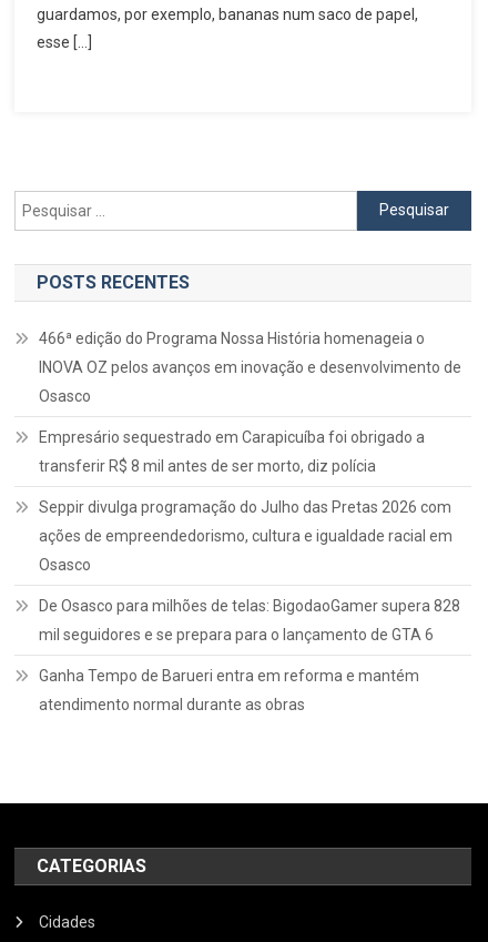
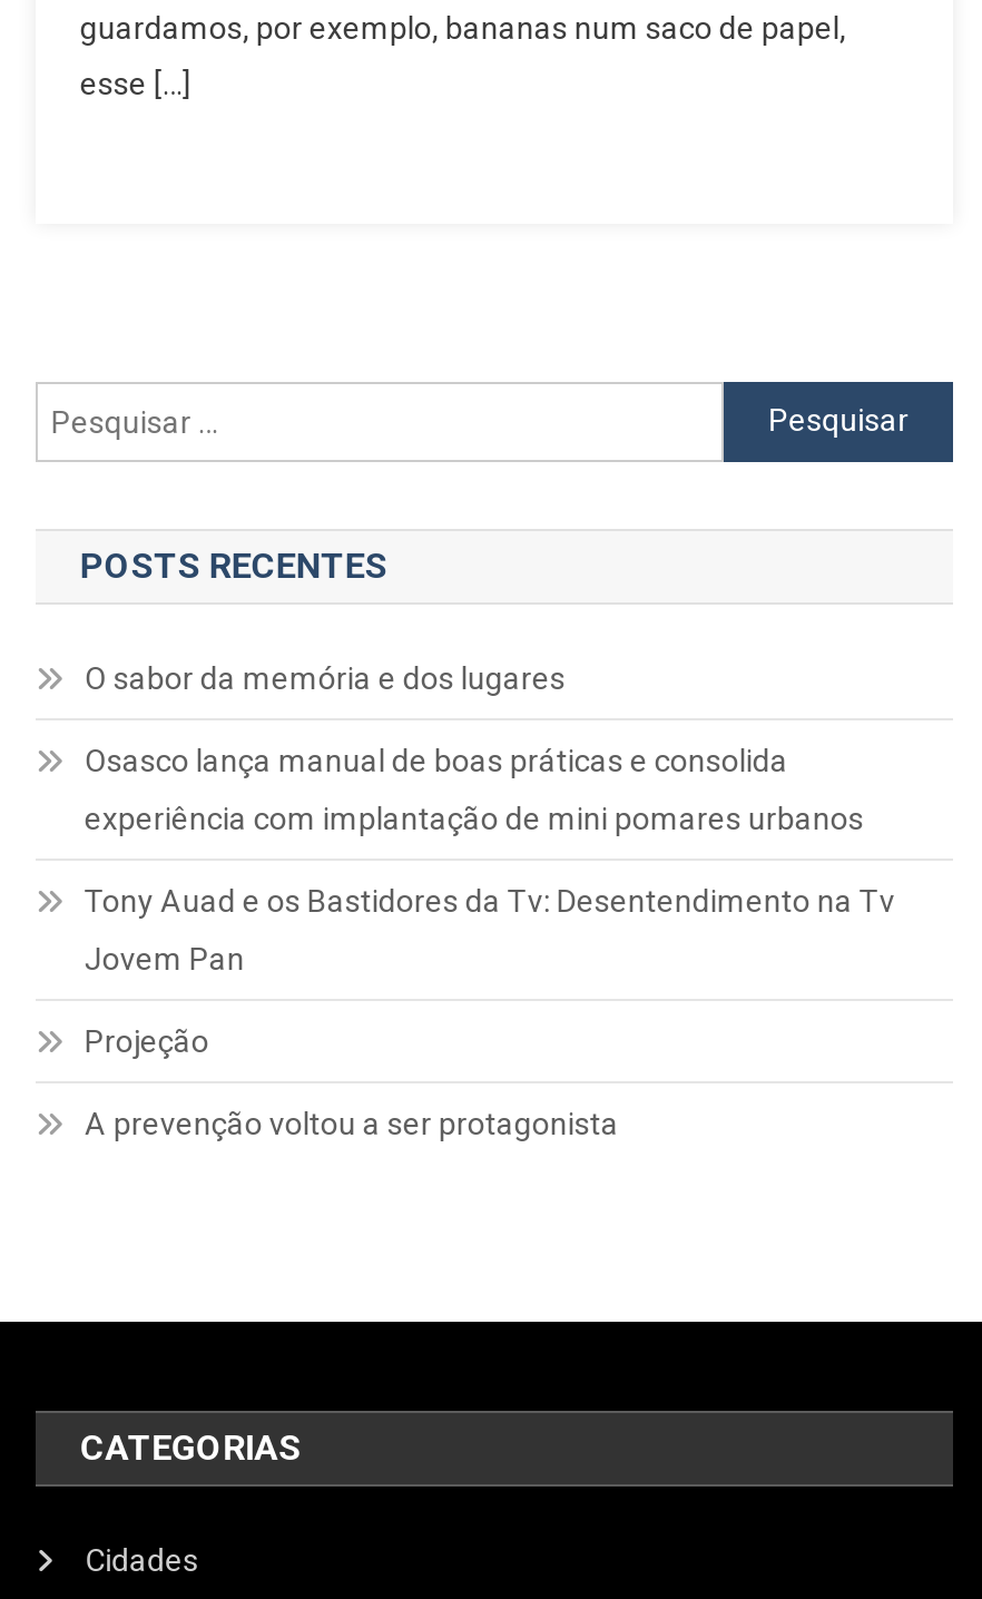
[39,329,461,713] 466ª edição do Programa Nossa História homenageia o | INOVA OZ pelos avanços em inovação e desenvolvimento de | Osasco | Empresário sequestrado em Carapicuíba foi obrigado a | transferir R$ 8 mil antes de ser morto, diz polícia | Seppir divulga programação do Julho das Pretas 2026 com | ações de empreendedorismo, cultura e igualdade racial em | Osasco | De Osasco para milhões de telas: BigodaoGamer supera 828 | mil seguidores e se prepara para o lançamento de GTA 6 | Ganha Tempo de Barueri entra em reforma e mantém | atendimento normal durante as obras -> [84,660,895,1141] O sabor da memória e dos lugares | Osasco lança manual de boas práticas e consolida | experiência com implantação de mini pomares urbanos | Tony Auad e os Bastidores da Tv: Desentendimento na Tv | Jovem Pan | Projeção | A prevenção voltou a ser protagonista

